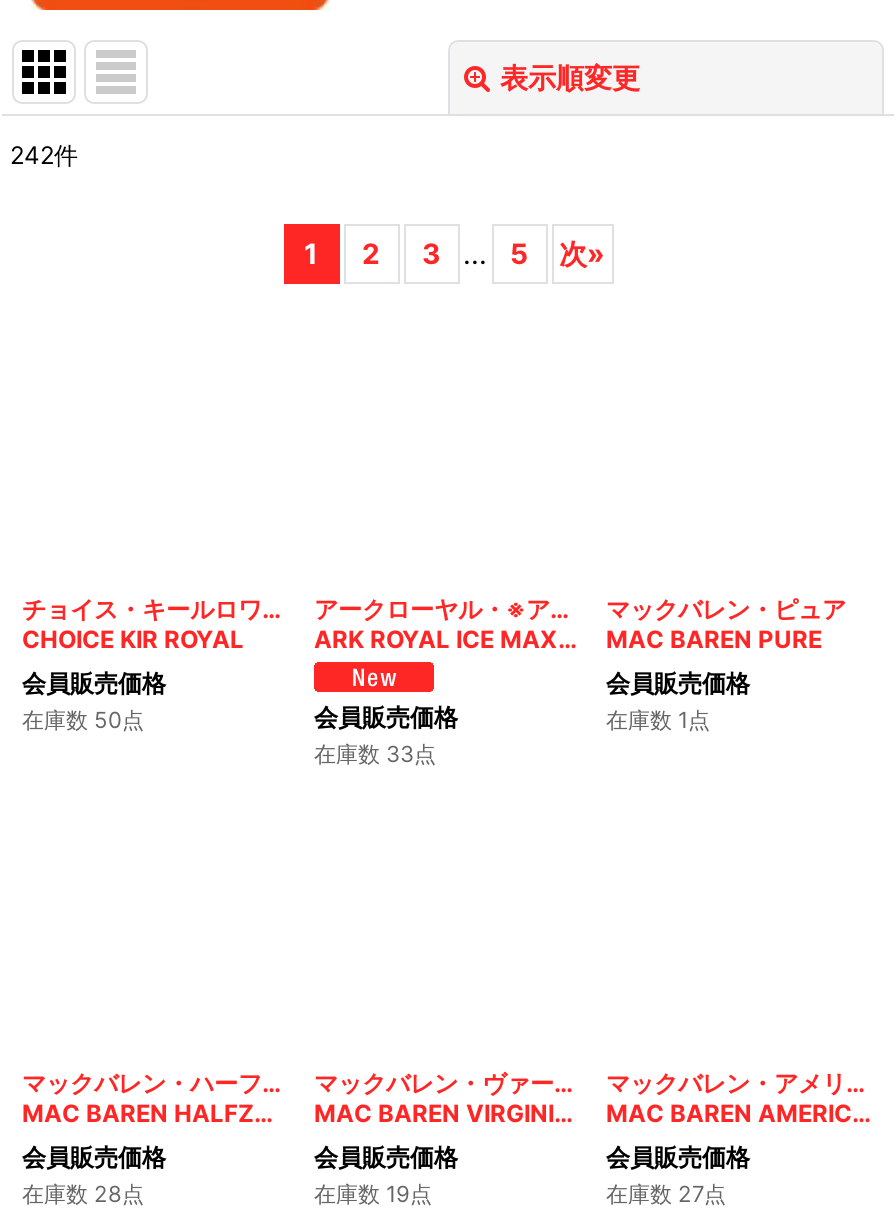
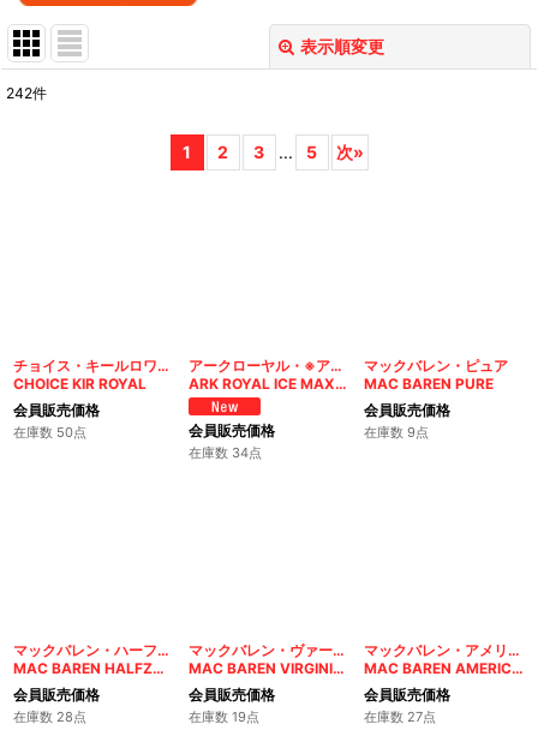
[606,706,710,734] 在庫数 1点 -> [364,424,429,441] 在庫数 9点
[314,740,436,768] 在庫数 33点 -> [189,444,262,461] 在庫数 34点

